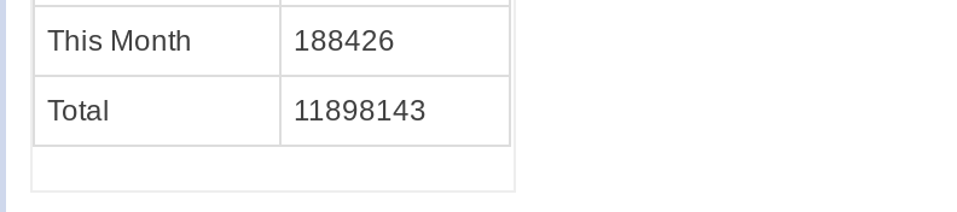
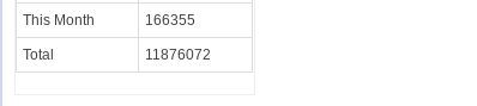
[294,24,395,58] 188426 -> [145,12,195,28] 166355
[294,94,427,127] 11898143 -> [145,46,211,63] 11876072

